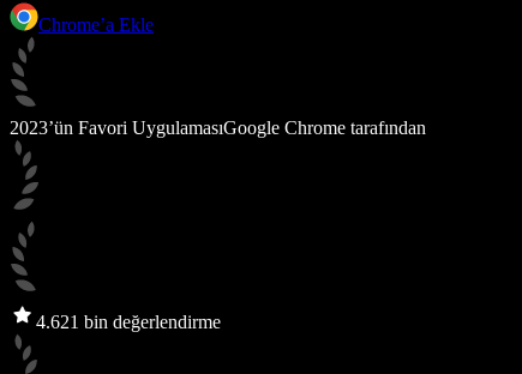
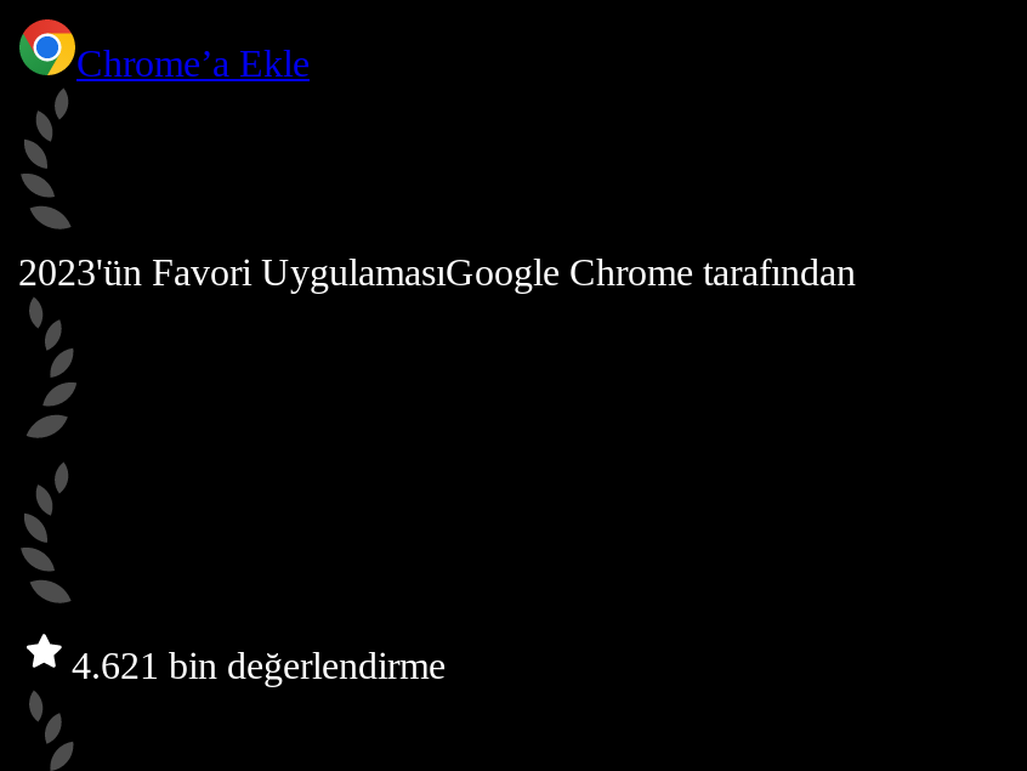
[10,118,426,138] 2023’ün Favori UygulamasıGoogle Chrome tarafından -> [18,252,856,293] 2023'ün Favori UygulamasıGoogle Chrome tarafından

